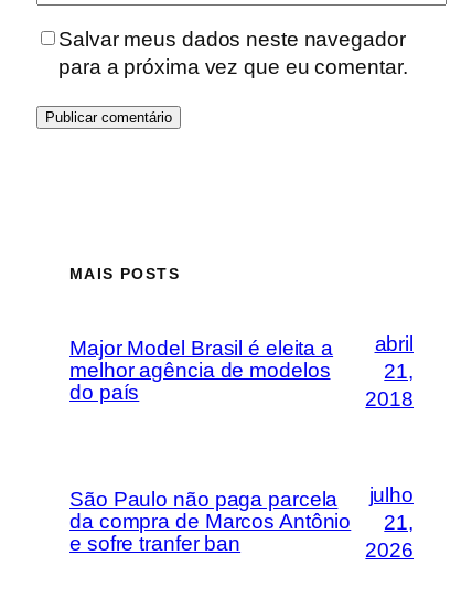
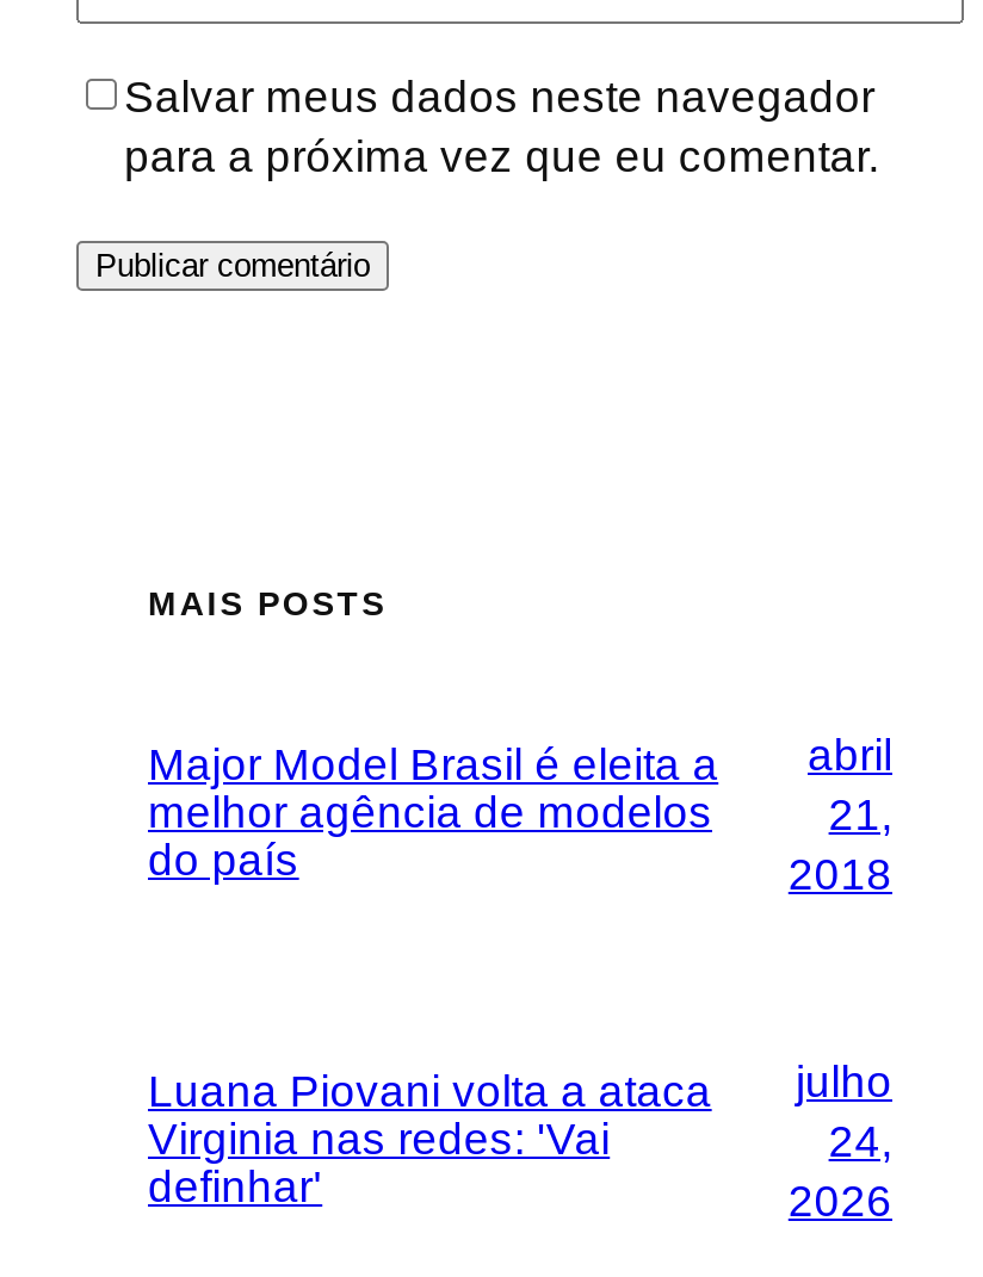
[69,488,351,555] São Paulo não paga parcela | da compra de Marcos Antônio | e sofre tranfer ban -> [148,1067,712,1212] Luana Piovani volta a ataca | Virginia nas redes: 'Vai | definhar'
[384,511,414,534] 21, -> [829,1116,892,1166] 24,

